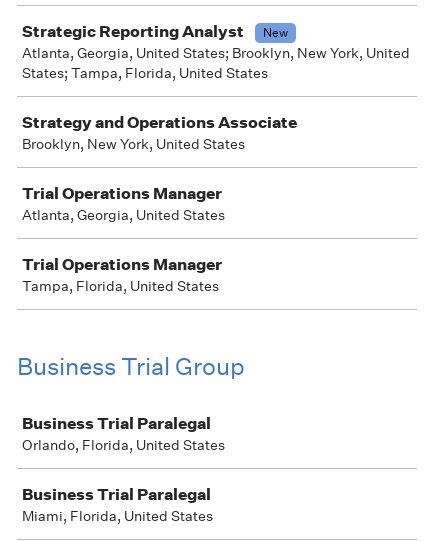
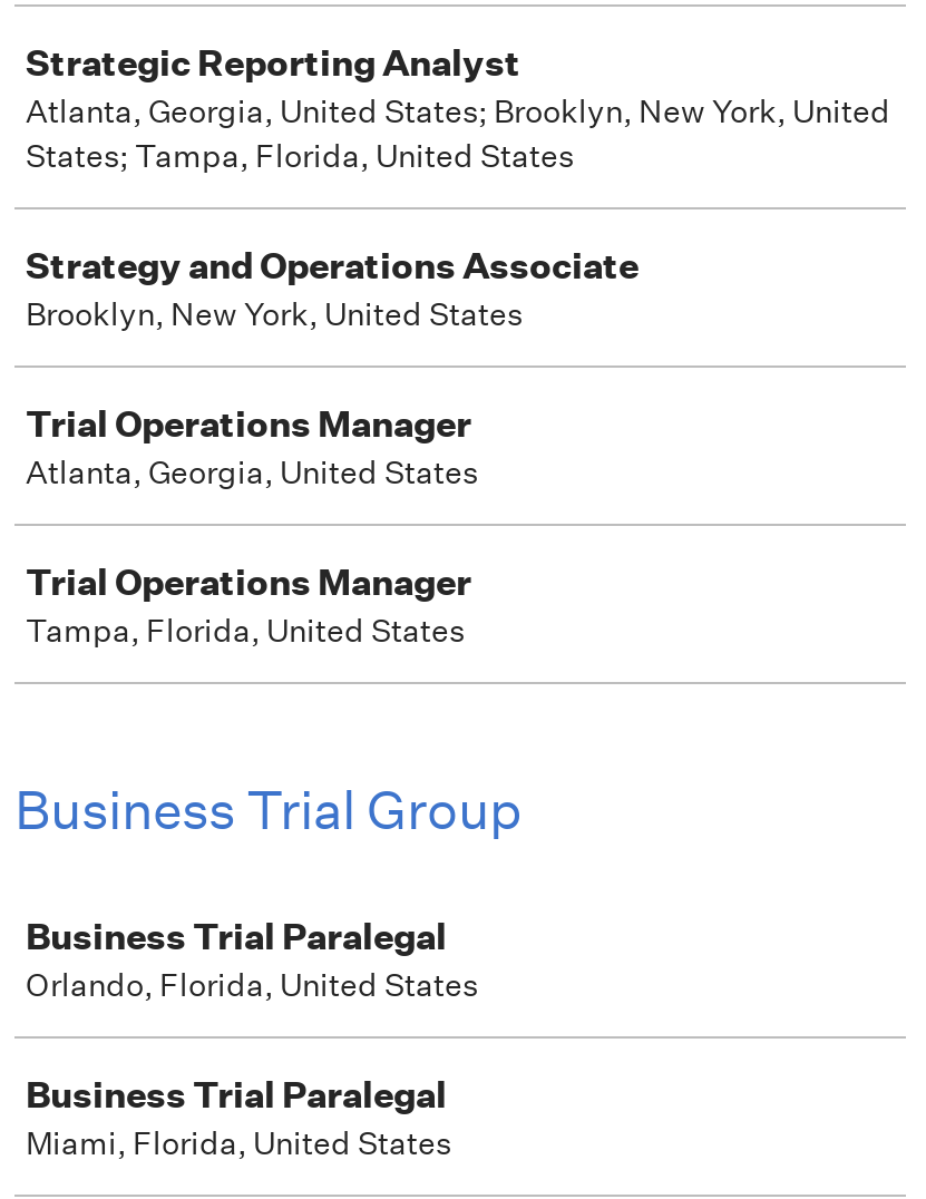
[263,24,288,41] New -> none

